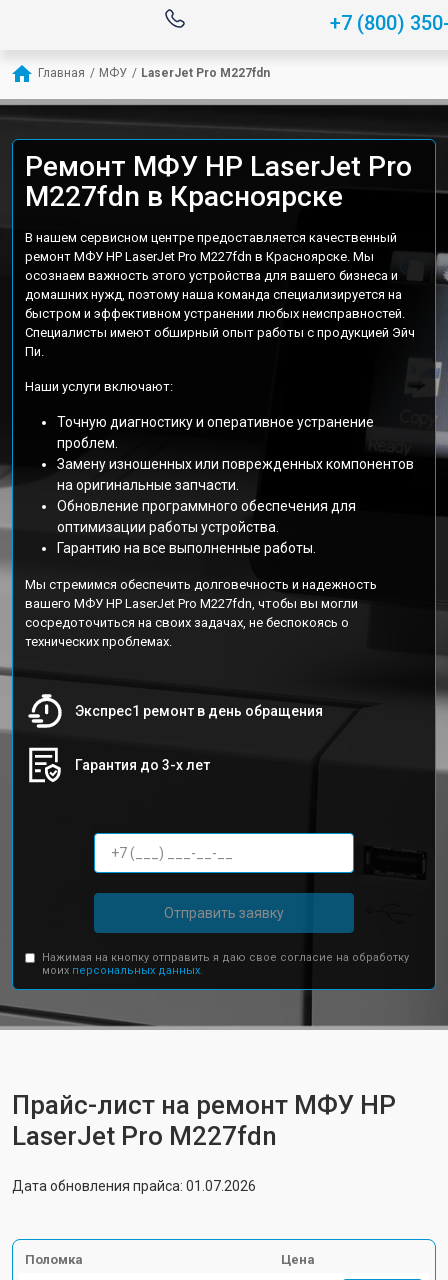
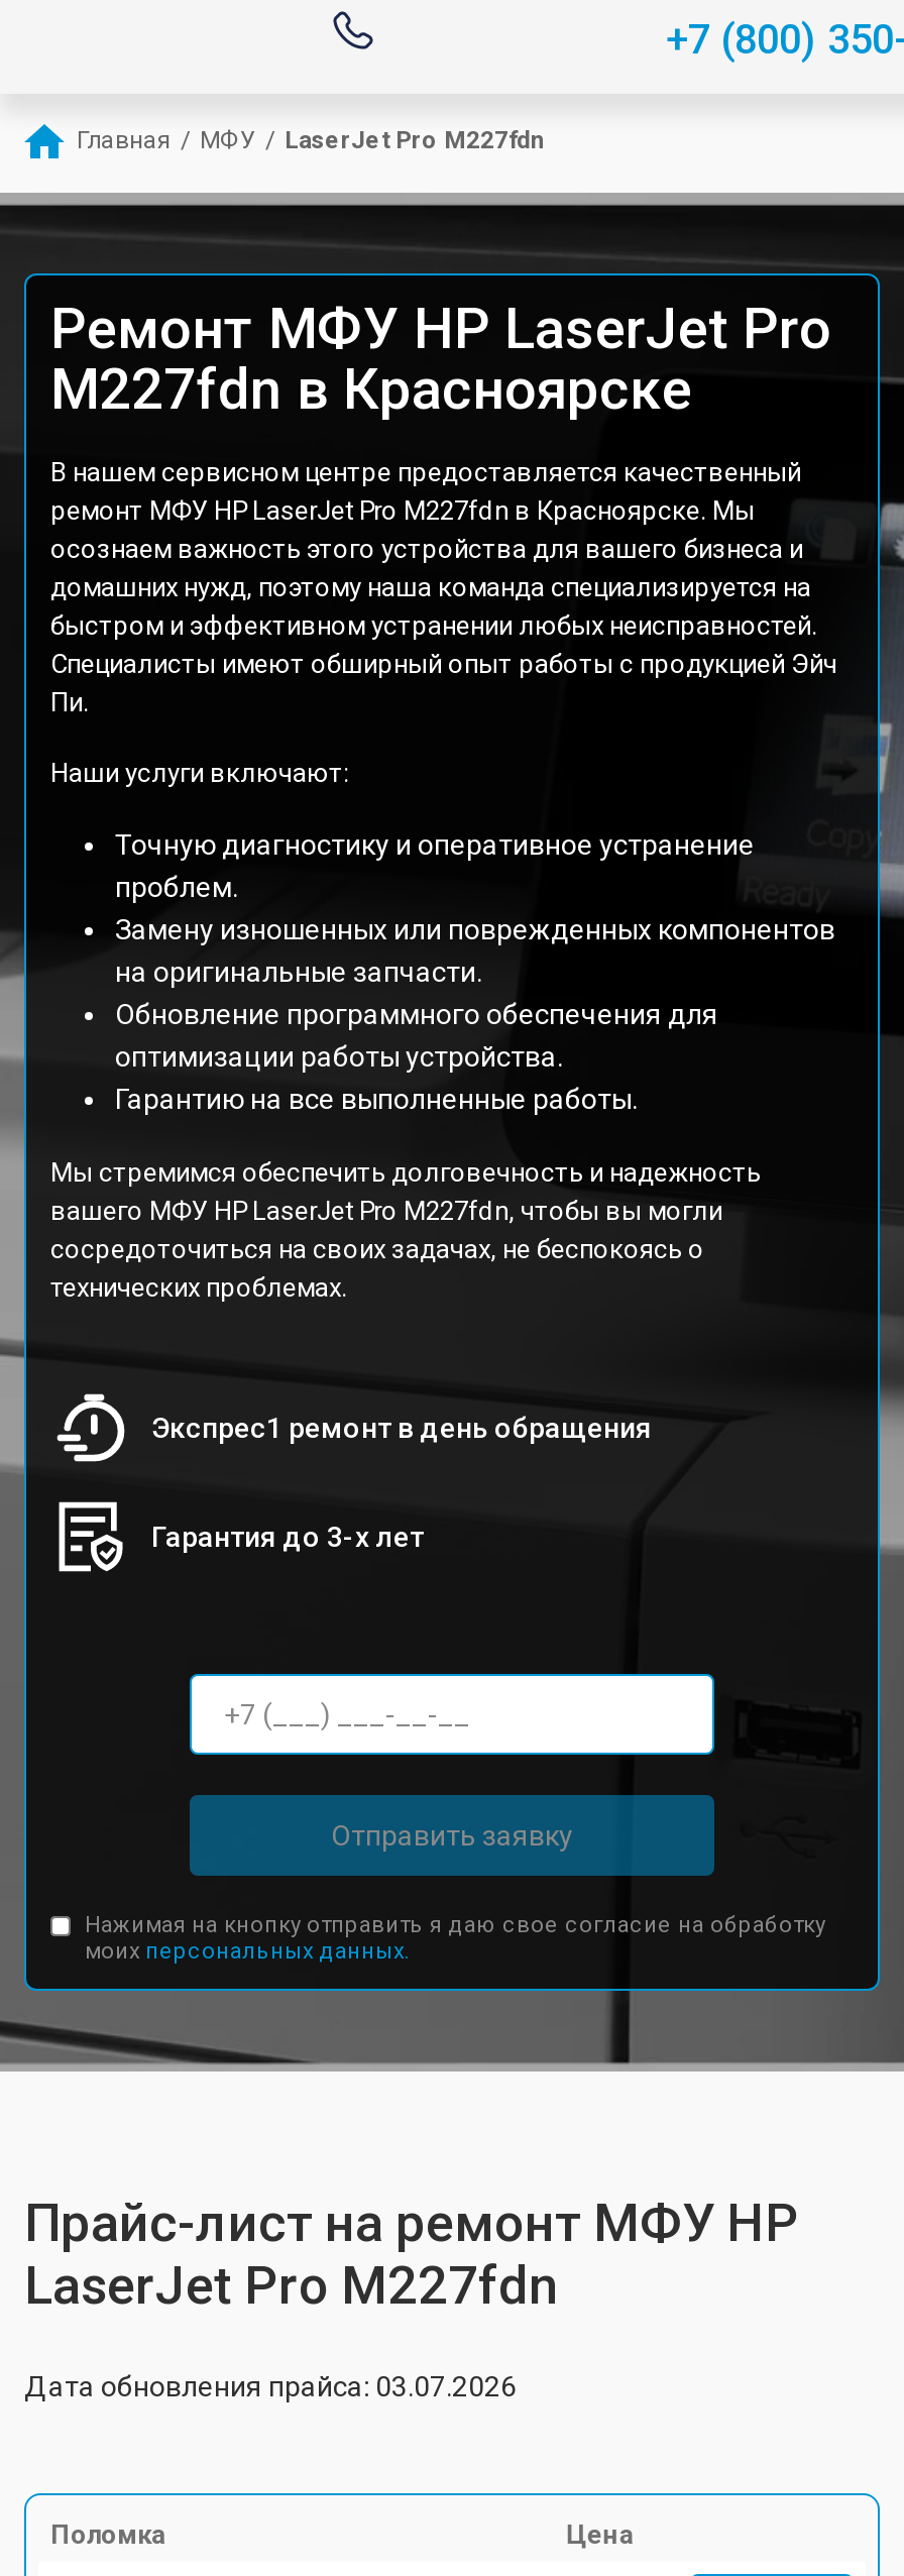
[12,1178,256,1194] Дата обновления прайса: 01.07.2026 -> [24,2370,517,2402] Дата обновления прайса: 03.07.2026

